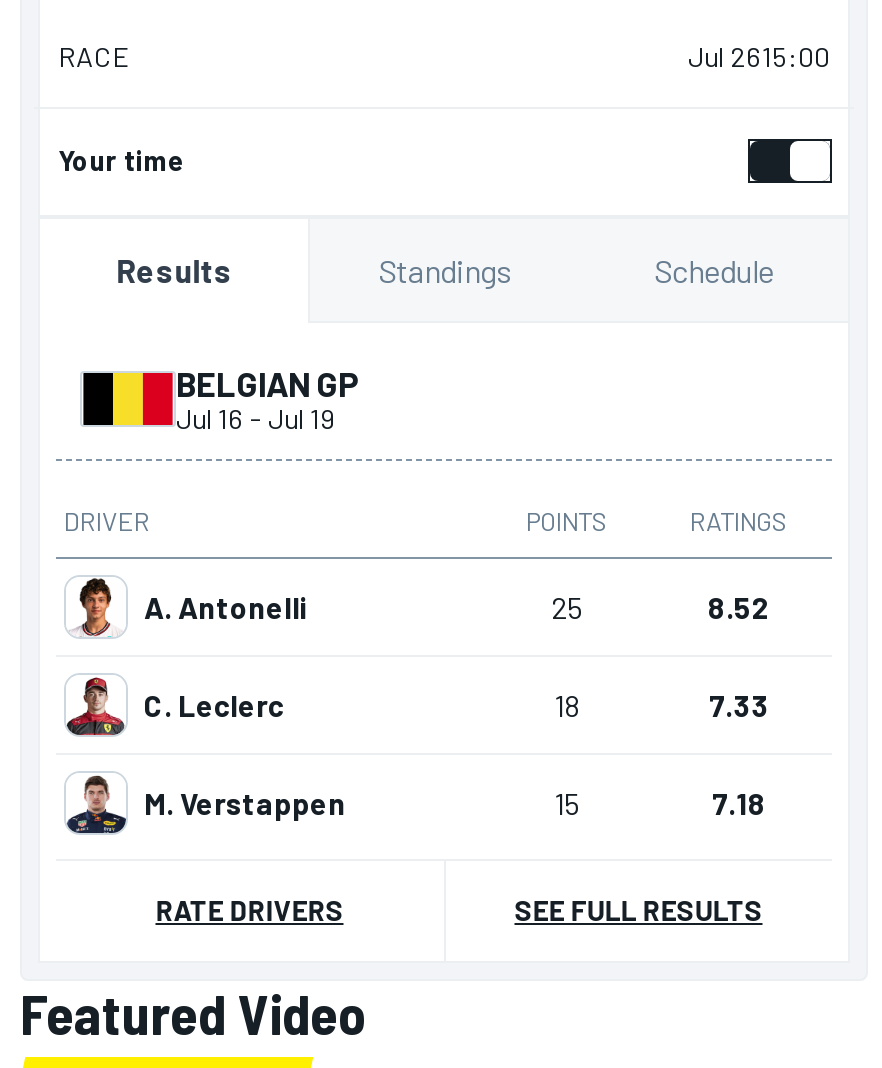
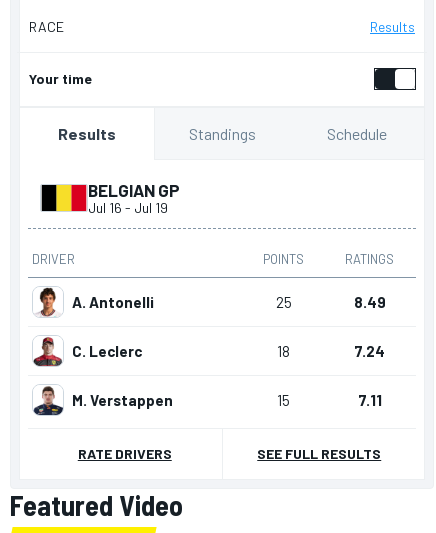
[688,38,830,72] Jul 2615:00 -> [370,18,415,35] Results
[708,588,770,624] 8.52 -> [353,293,385,311] 8.49
[709,686,769,722] 7.33 -> [354,342,385,360] 7.24
[712,784,766,820] 7.18 -> [357,391,381,409] 7.11

